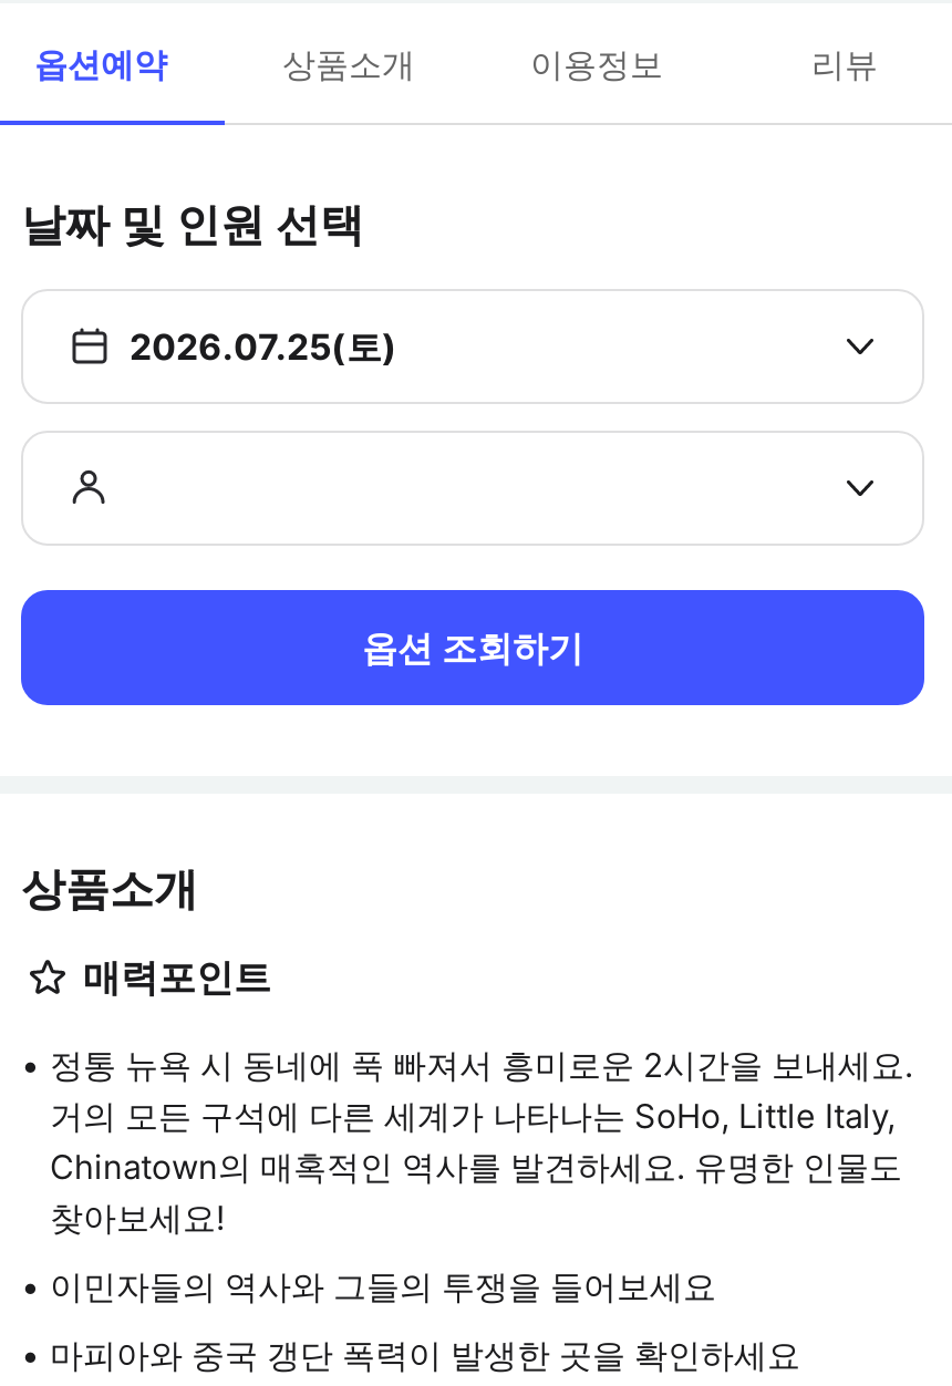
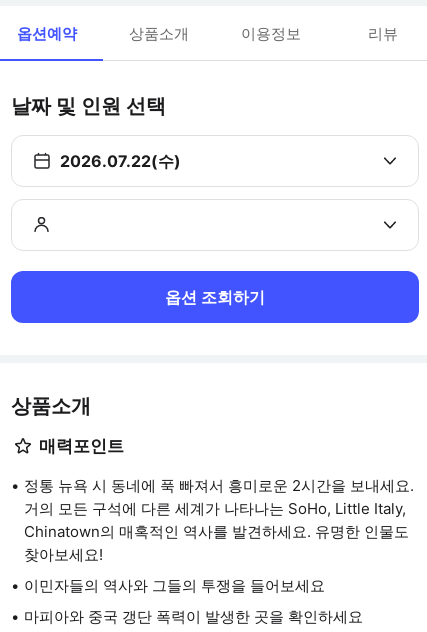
[130,324,397,369] 2026.07.25(토) -> [60,151,181,171] 2026.07.22(수)

